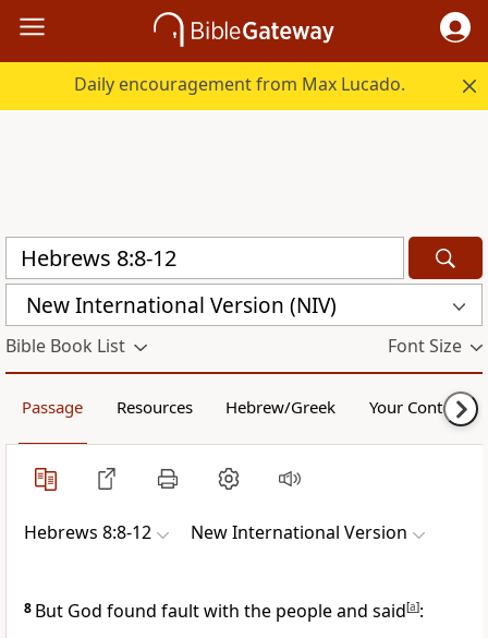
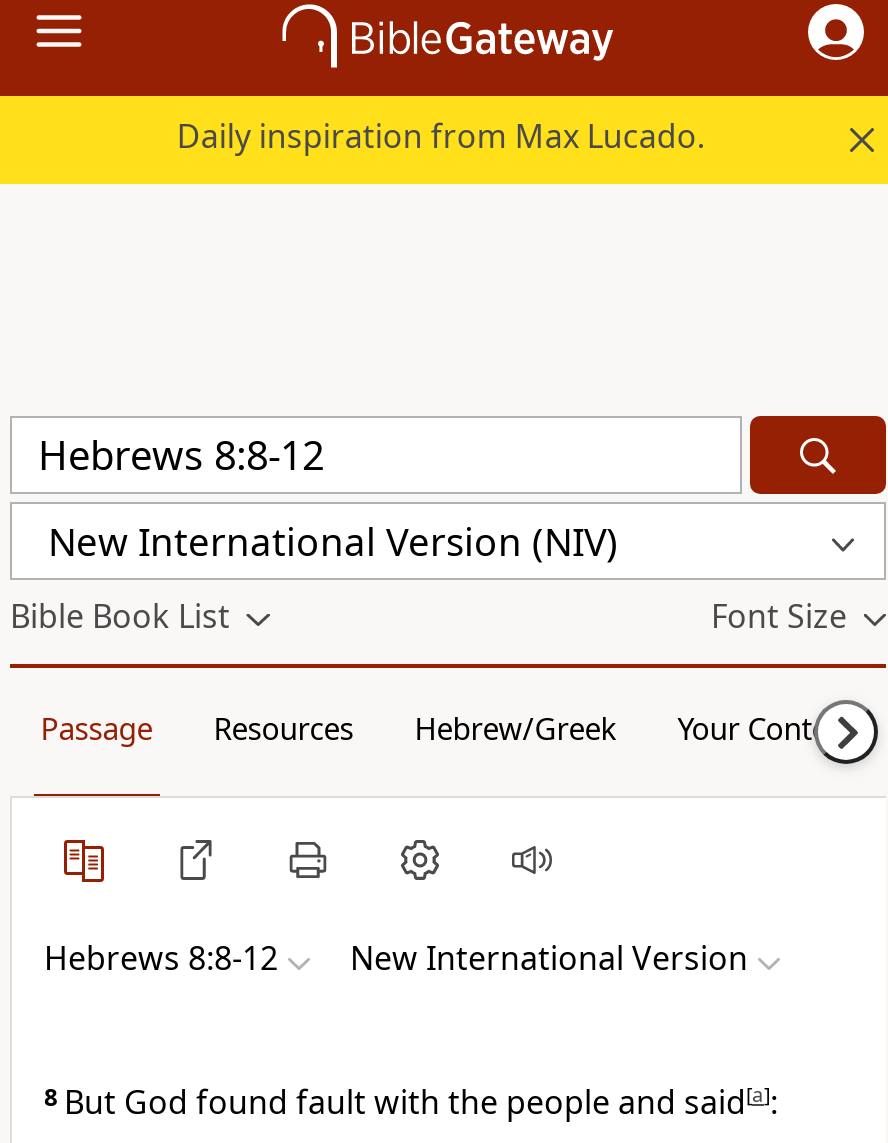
[75,72,406,96] Daily encouragement from Max Lucado. -> [177,114,705,158] Daily inspiration from Max Lucado.

